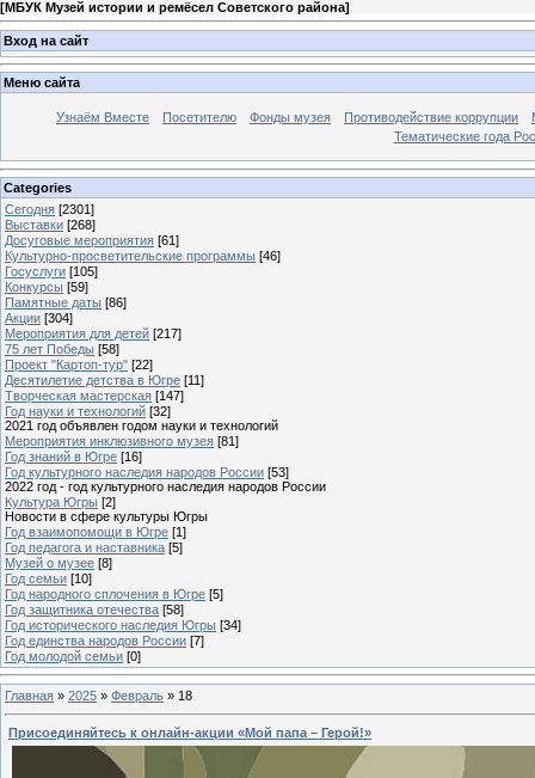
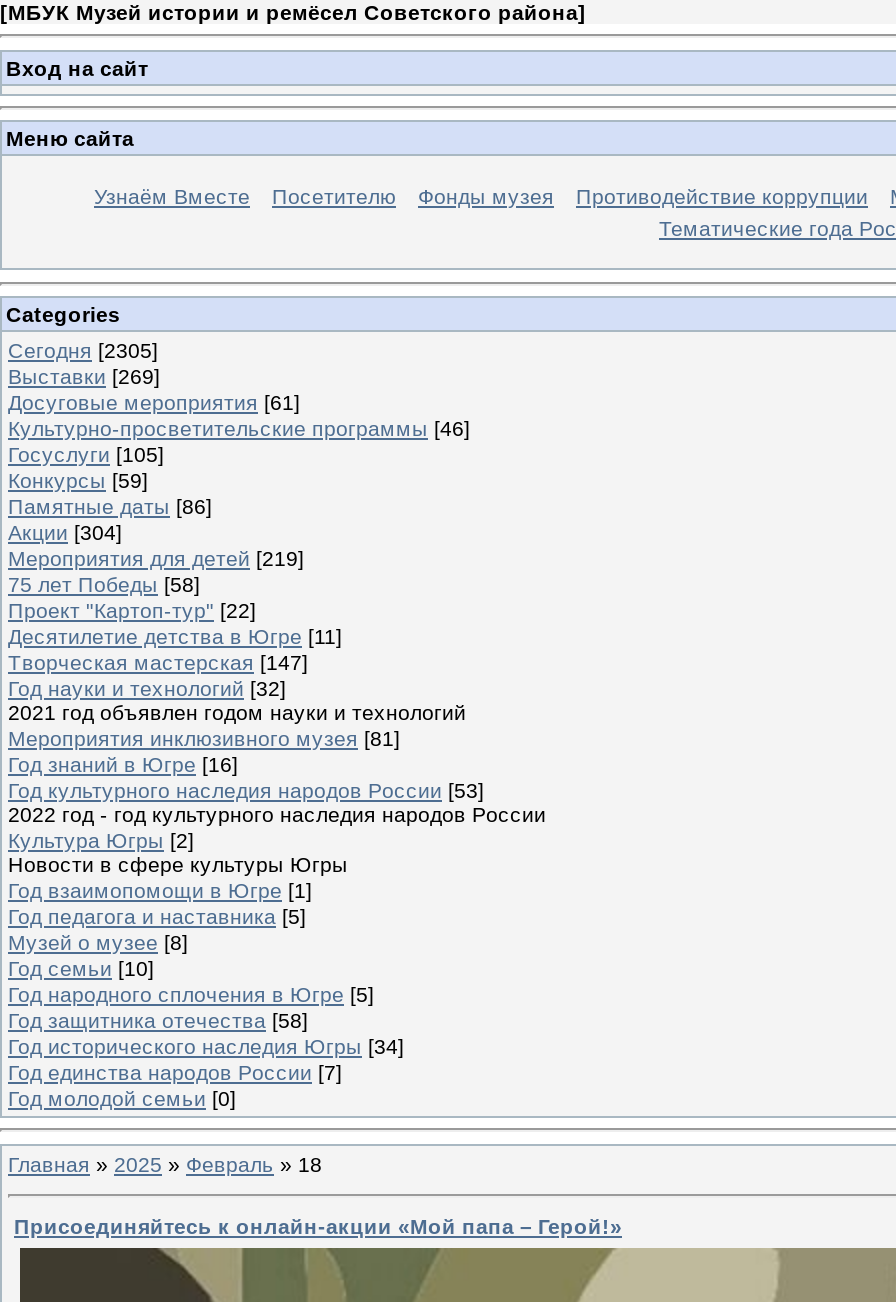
[5,202,94,216] Сегодня [2301] -> [8,338,158,362] Сегодня [2305]
[5,218,96,232] Выставки [268] -> [8,364,160,388] Выставки [269]
[5,326,182,341] Мероприятия для детей [217] -> [8,546,304,570] Мероприятия для детей [219]

